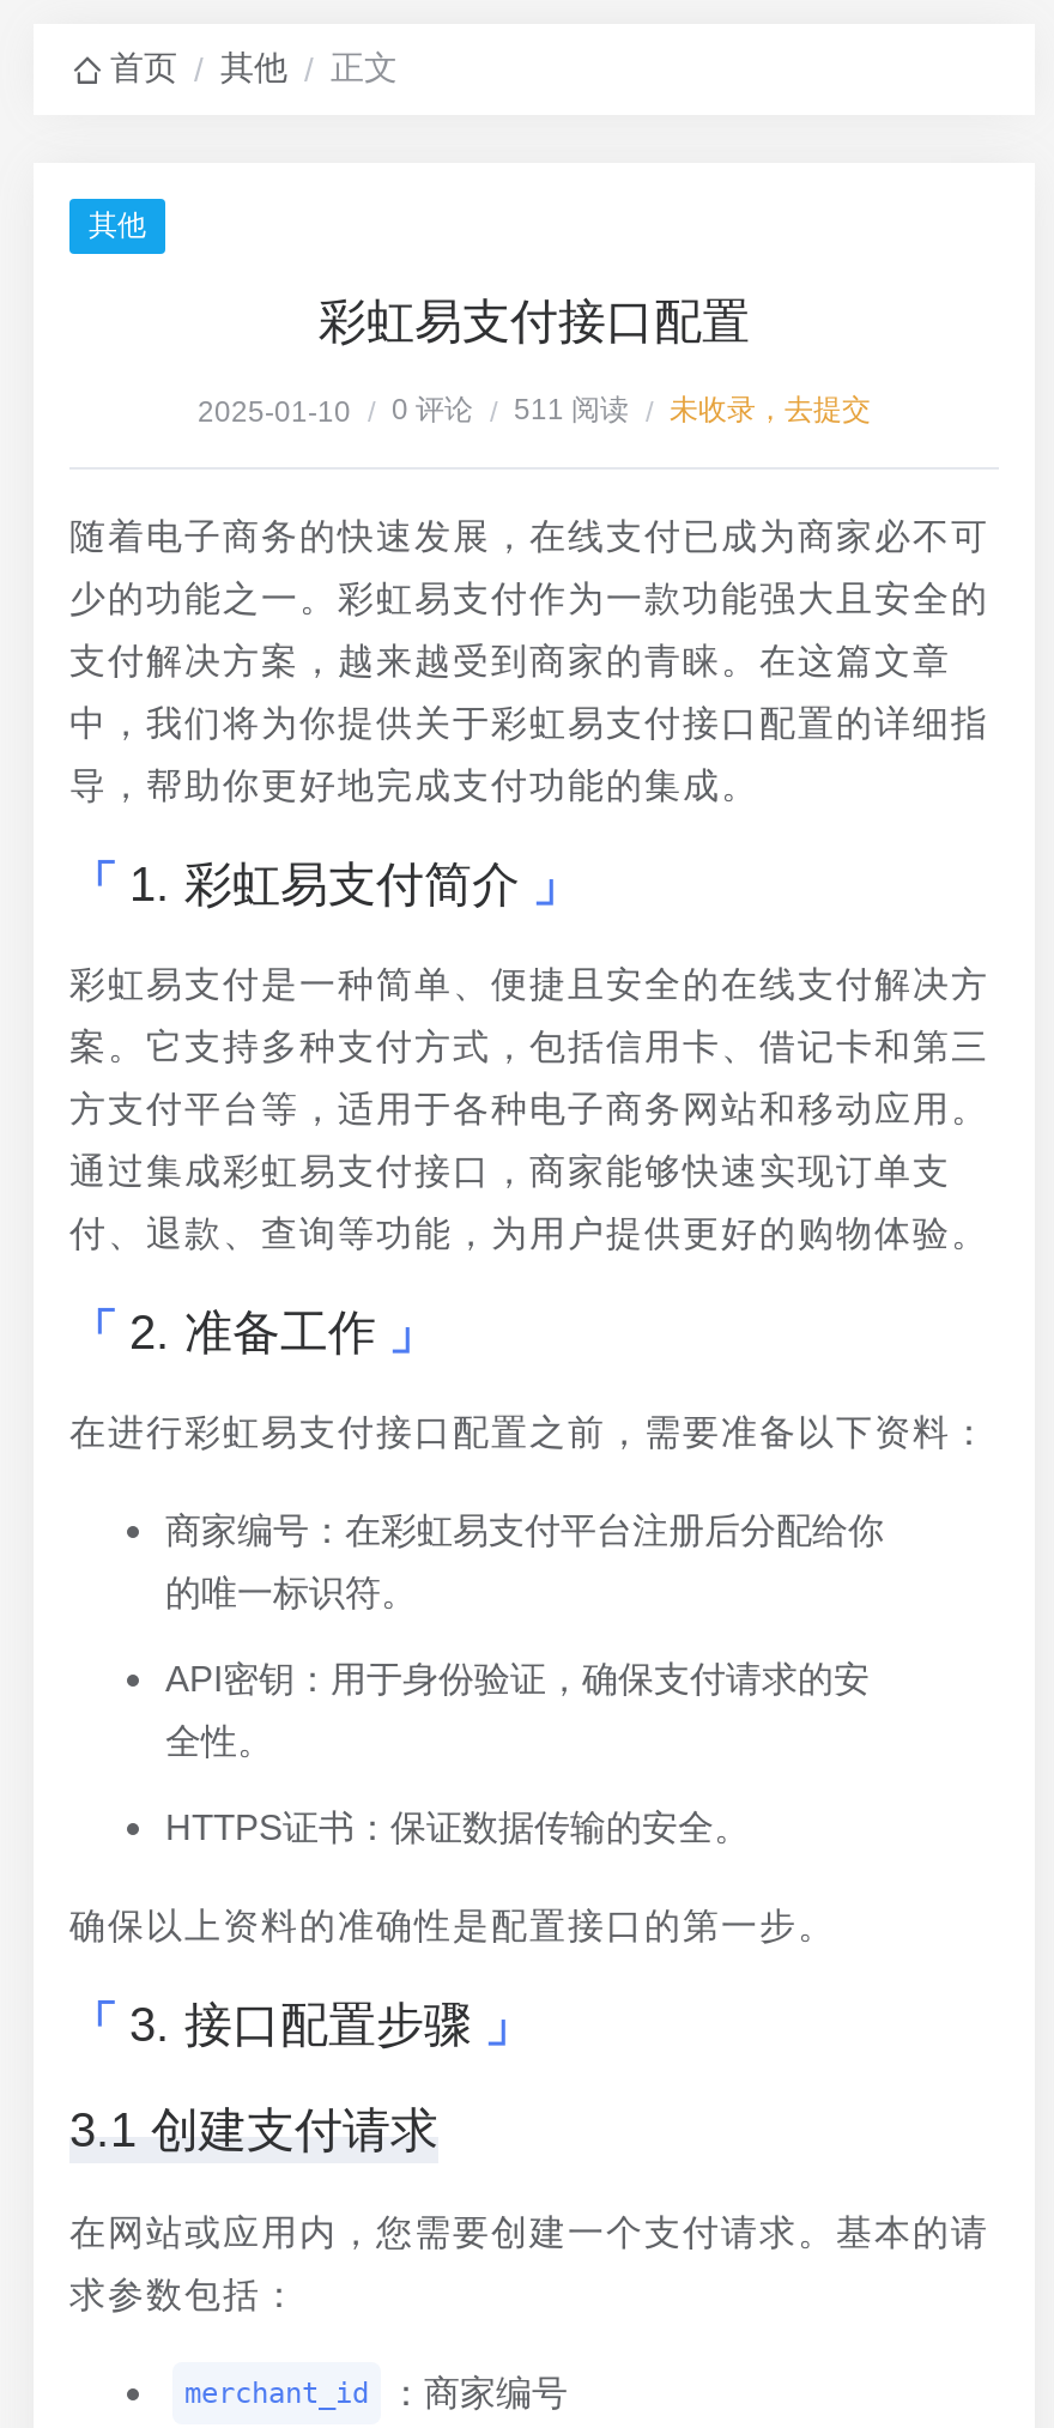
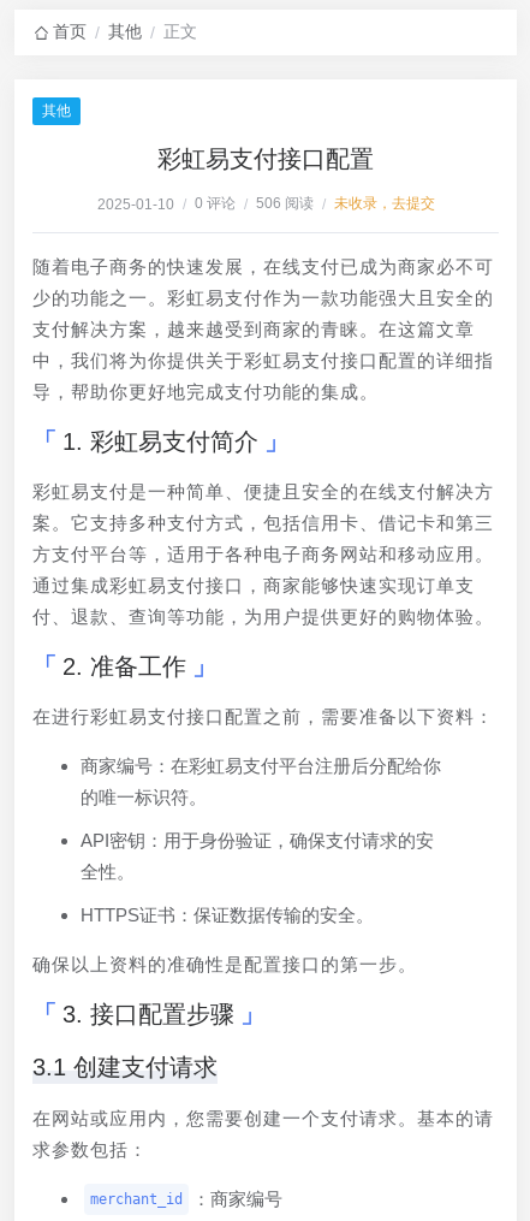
[198,393,871,428] 2025-01-10 / 0 评论 / 511 阅读 / 未收录，去提交 -> [97,195,434,212] 2025-01-10 / 0 评论 / 506 阅读 / 未收录，去提交

